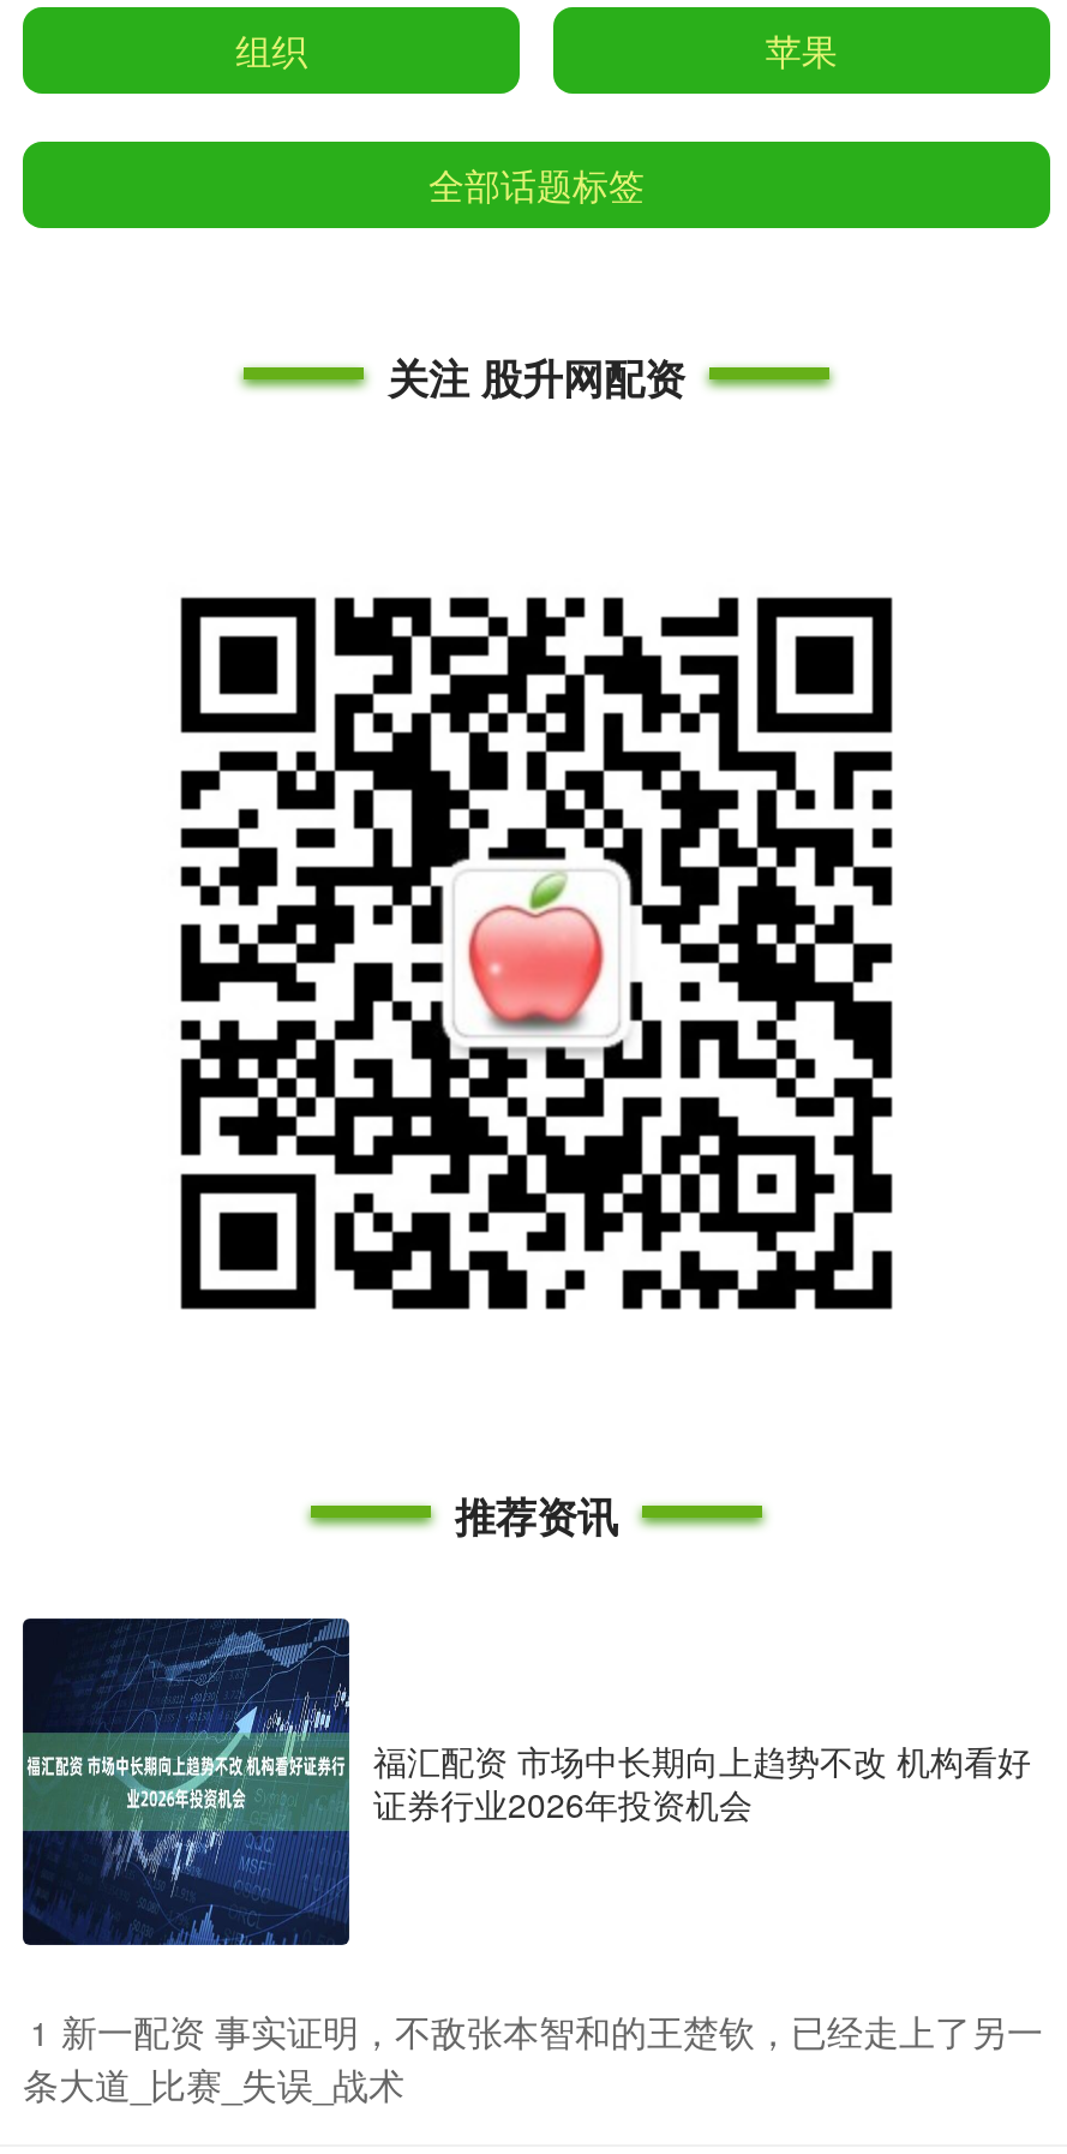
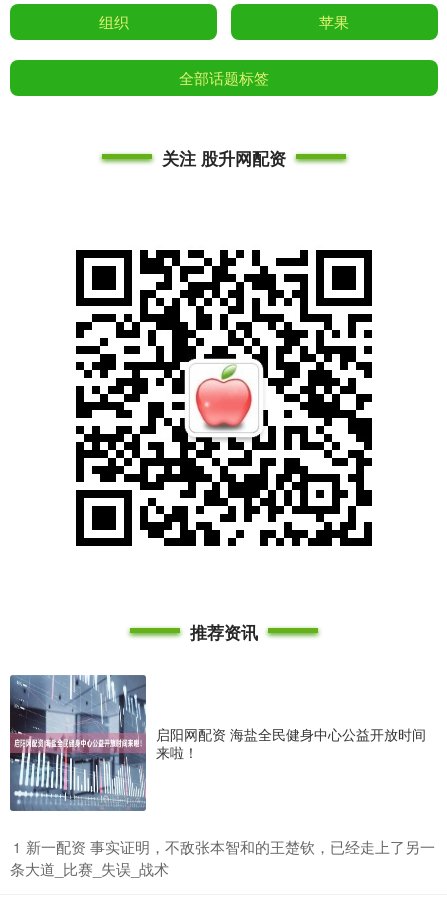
[23,1616,1031,1947] [image] | 福汇配资 市场中长期向上趋势不改 机构看好 | 证券行业2026年投资机会 -> [10,675,426,812] [image] | 启阳网配资 海盐全民健身中心公益开放时间 | 来啦！

